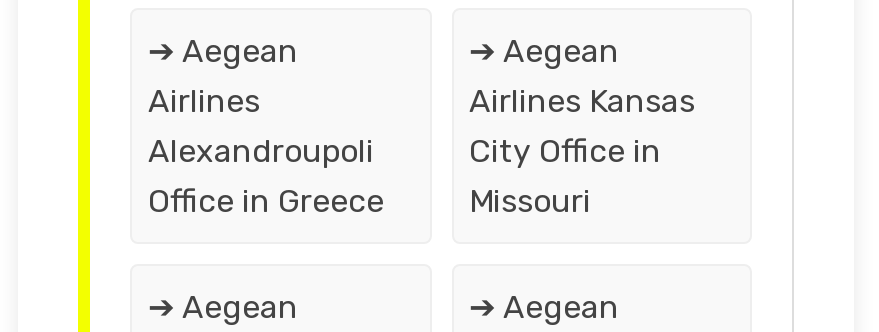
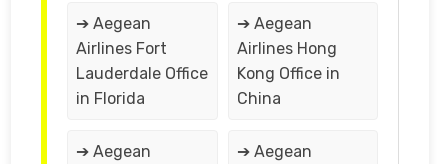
[148,81,384,219] Airlines | Alexandroupoli | Office in Greece -> [76,39,208,108] Airlines Fort | Lauderdale Office | in Florida
[469,81,695,219] Airlines Kansas | City Office in | Missouri -> [236,39,339,108] Airlines Hong | Kong Office in | China

